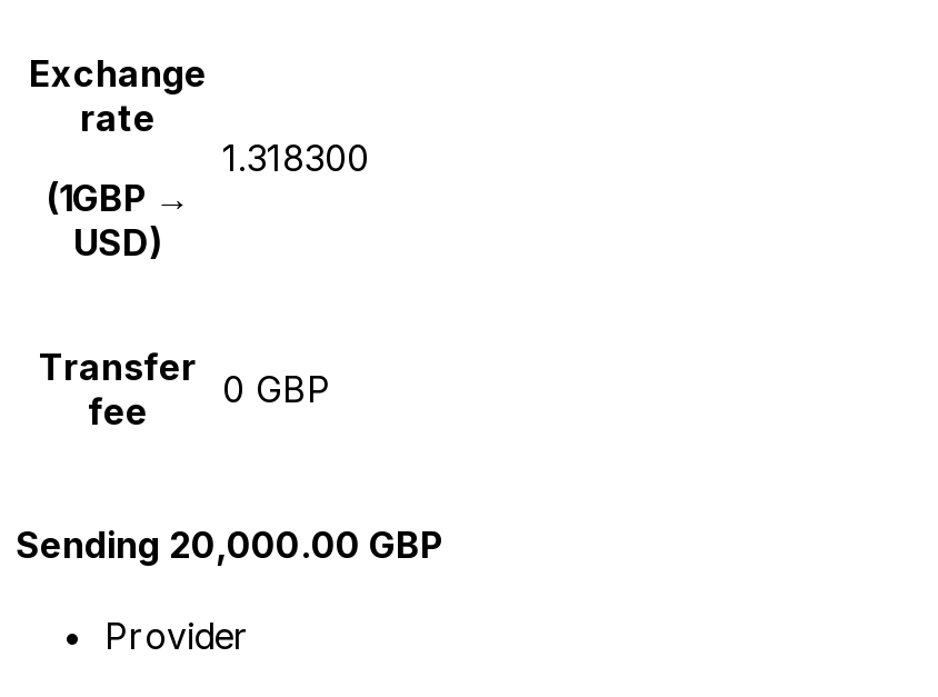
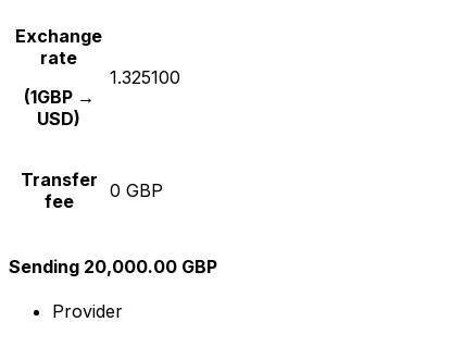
[222,135,369,179] 1.318300 -> [110,66,180,88] 1.325100

